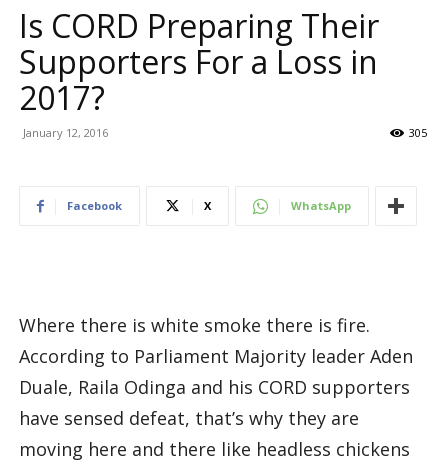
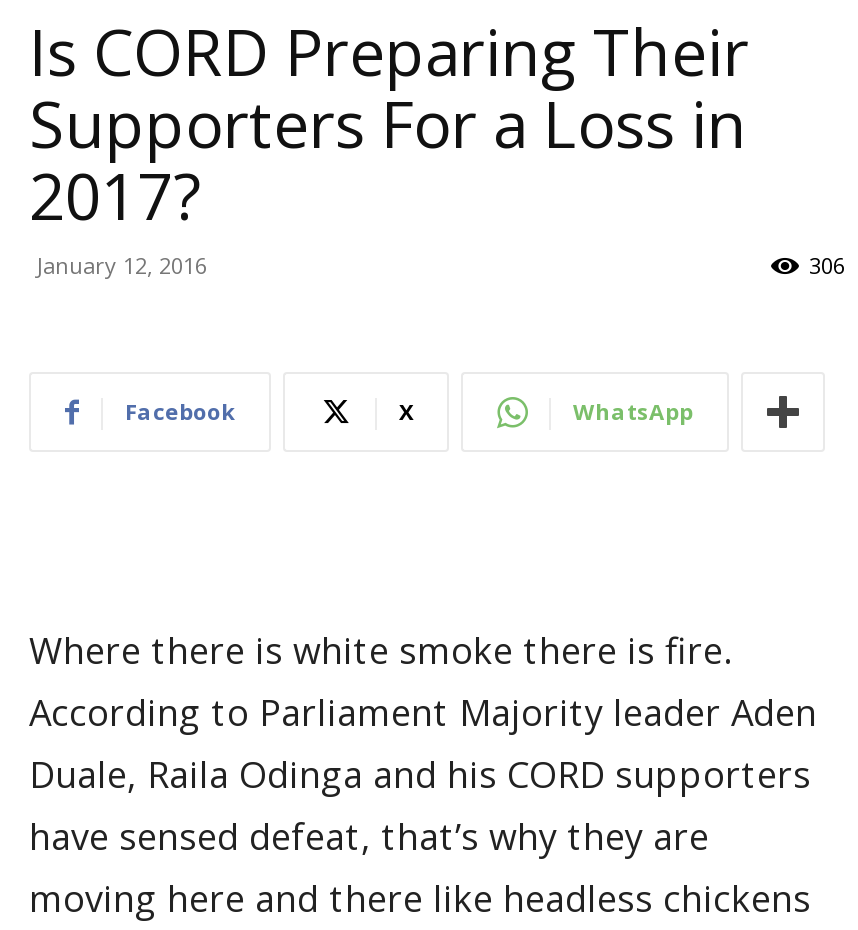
[409,125,427,140] 305 -> [809,250,845,280] 306

